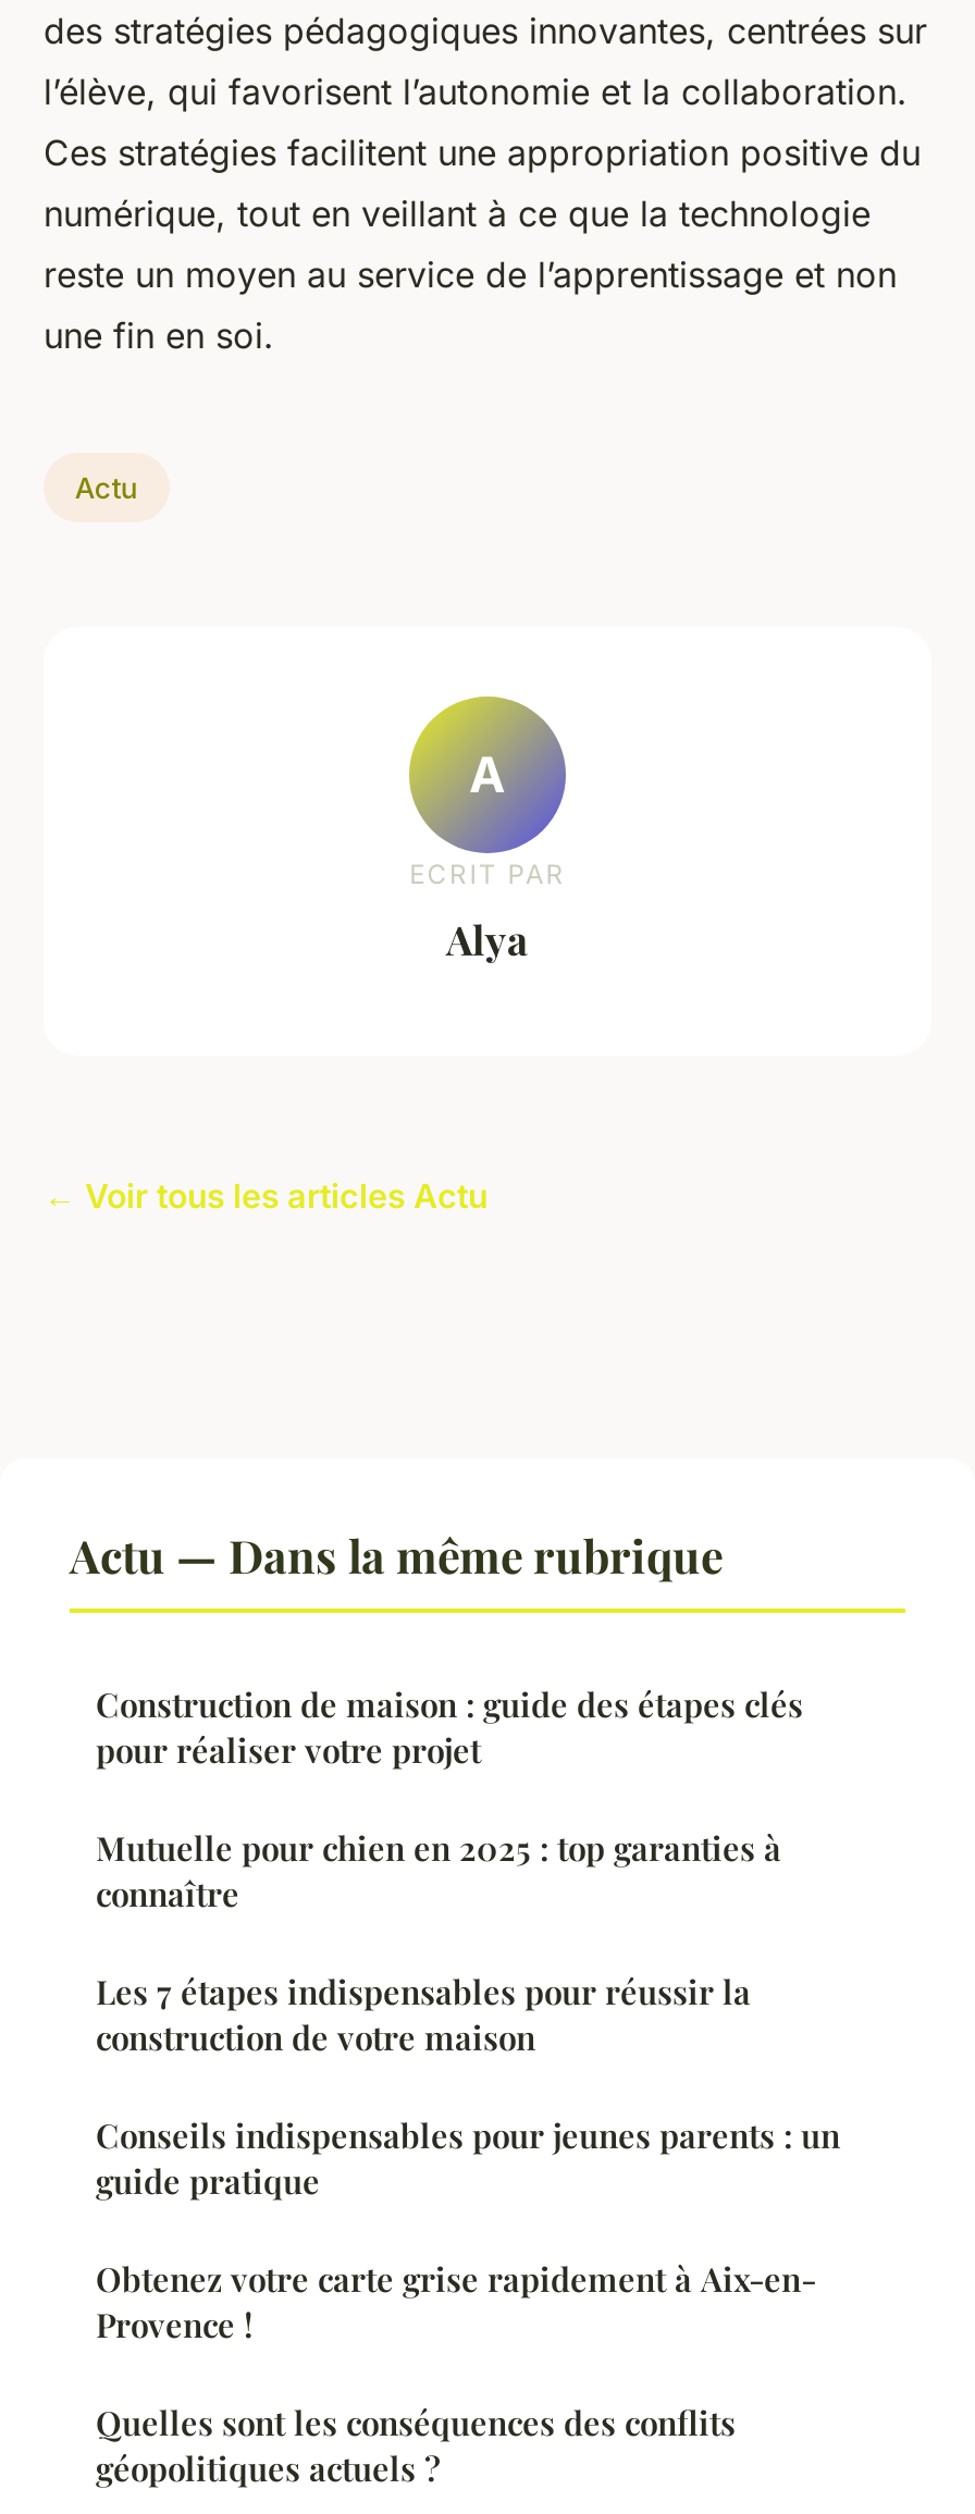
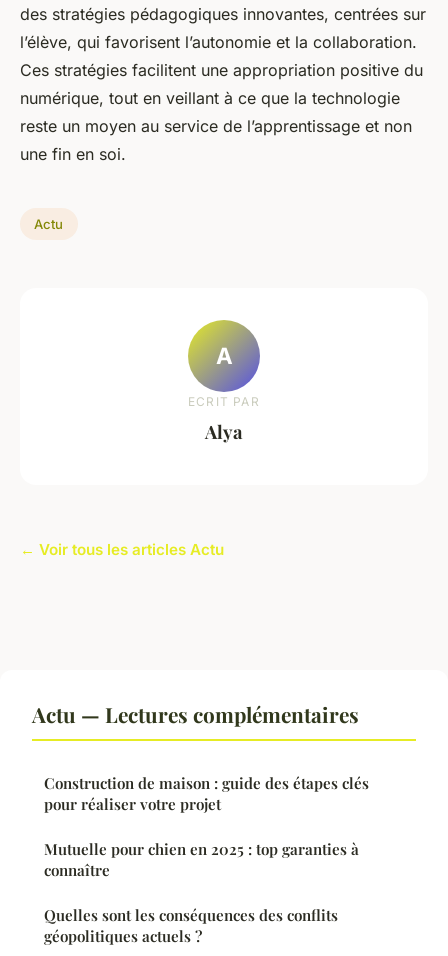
[70,1525,723,1585] Actu — Dans la même rubrique -> [32,700,359,728] Actu — Lectures complémentaires
[96,1971,840,2347] Les 7 étapes indispensables pour réussir la | construction de votre maison | Conseils indispensables pour jeunes parents : un | guide pratique | Obtenez votre carte grise rapidement à Aix-en- | Provence ! -> none

